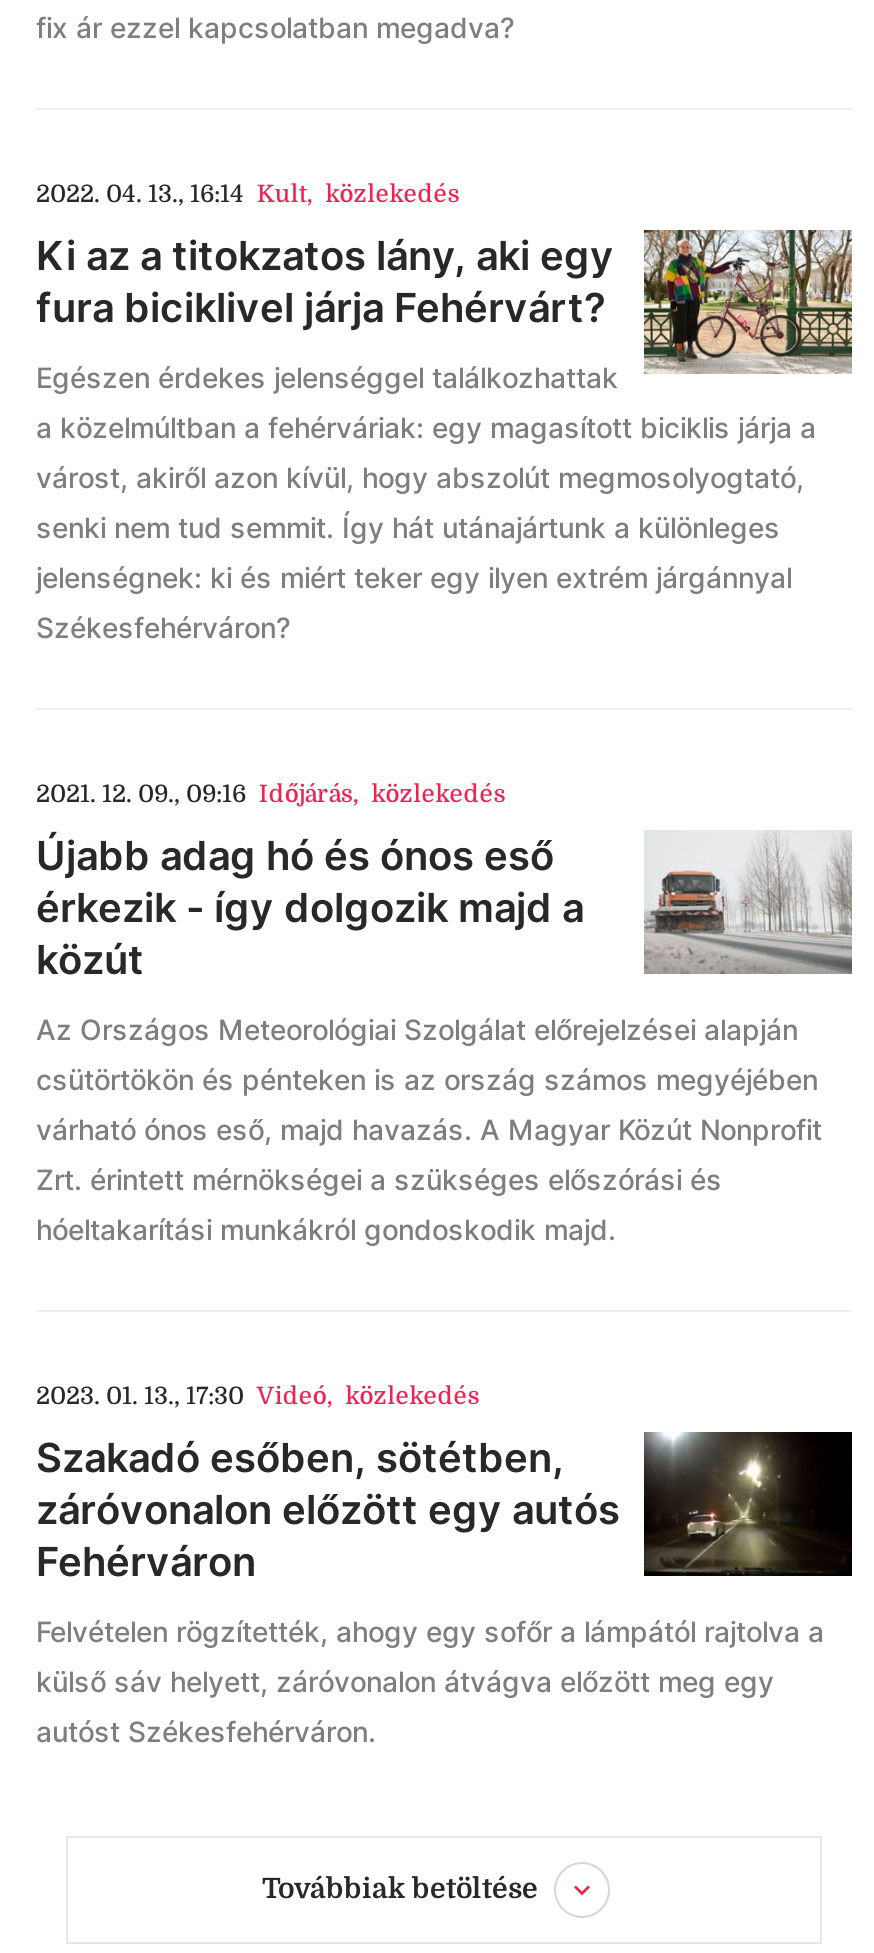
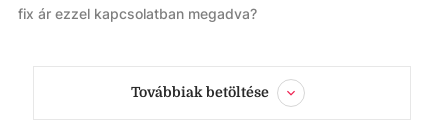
[36,180,854,644] [image] | 2022. 04. 13., 16:14 Kult, közlekedés | Ki az a titokzatos lány, aki egy | fura biciklivel járja Fehérvárt? | Egészen érdekes jelenséggel találkozhattak | a közelmúltban a fehérváriak: egy magasított biciklis járja a | várost, akiről azon kívül, hogy abszolút megmosolyogtató, | senki nem tud semmit. Így hát utánajártunk a különleges | jelenségnek: ki és miért teker egy ilyen extrém járgánnyal | Székesfehérváron? -> none
[36,780,854,1246] [image] | 2021. 12. 09., 09:16 Időjárás, közlekedés | Újabb adag hó és ónos eső | érkezik - így dolgozik majd a | közút | Az Országos Meteorológiai Szolgálat előrejelzései alapján | csütörtökön és pénteken is az ország számos megyéjében | várható ónos eső, majd havazás. A Magyar Közút Nonprofit | Zrt. érintett mérnökségei a szükséges előszórási és | hóeltakarítási munkákról gondoskodik majd. -> none
[36,1382,854,1748] [image] | 2023. 01. 13., 17:30 Videó, közlekedés | Szakadó esőben, sötétben, | záróvonalon előzött egy autós | Fehérváron | Felvételen rögzítették, ahogy egy sofőr a lámpától rajtolva a | külső sáv helyett, záróvonalon átvágva előzött meg egy | autóst Székesfehérváron. -> none

